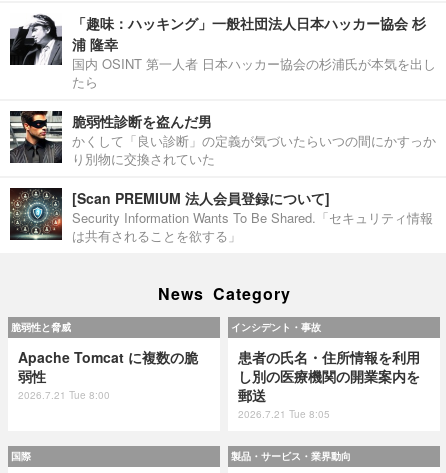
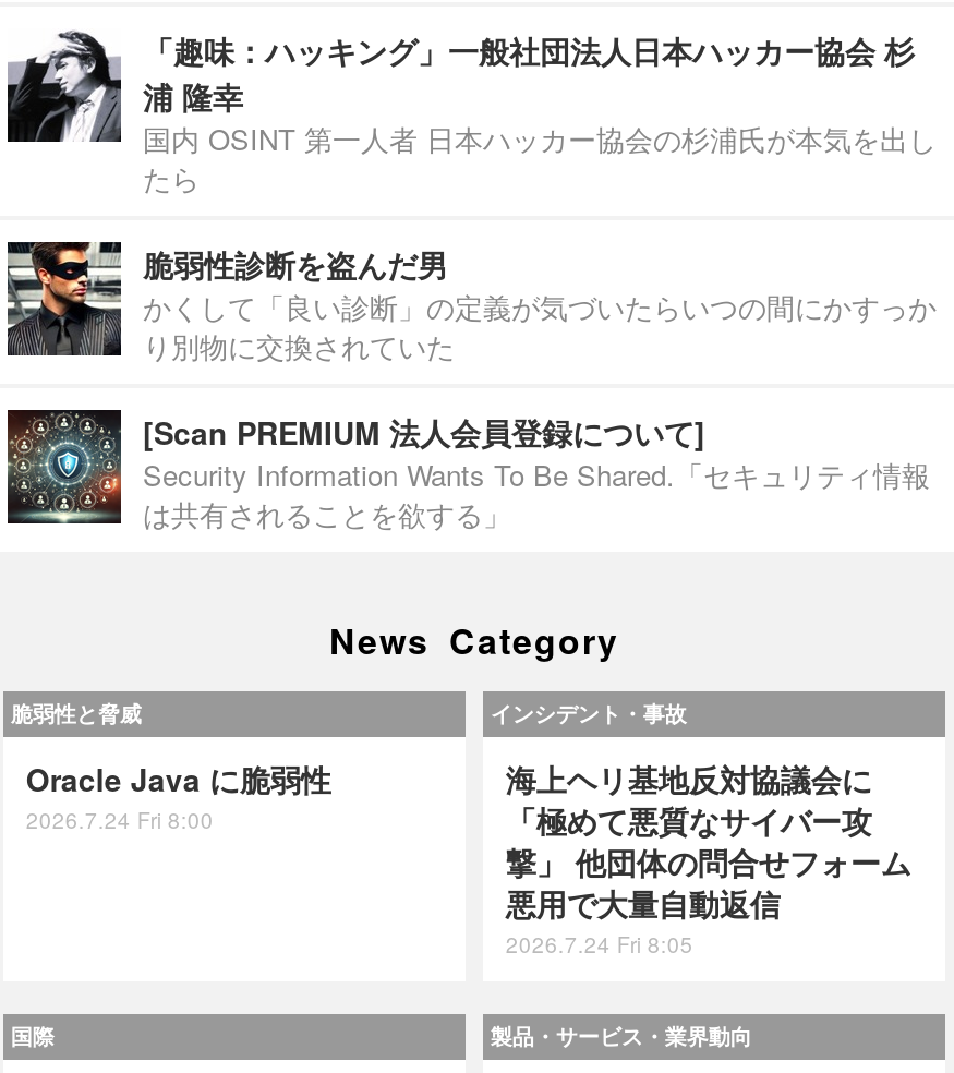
[18,347,198,402] Apache Tomcat に複数の脆 | 弱性 | 2026.7.21 Tue 8:00 -> [26,757,331,836] Oracle Java に脆弱性 | 2026.7.24 Fri 8:00
[238,347,420,421] 患者の氏名・住所情報を利用 | し別の医療機関の開業案内を | 郵送 | 2026.7.21 Tue 8:05 -> [506,757,911,960] 海上ヘリ基地反対協議会に | 「極めて悪質なサイバー攻 | 撃」 他団体の問合せフォーム | 悪用で大量自動返信 | 2026.7.24 Fri 8:05

